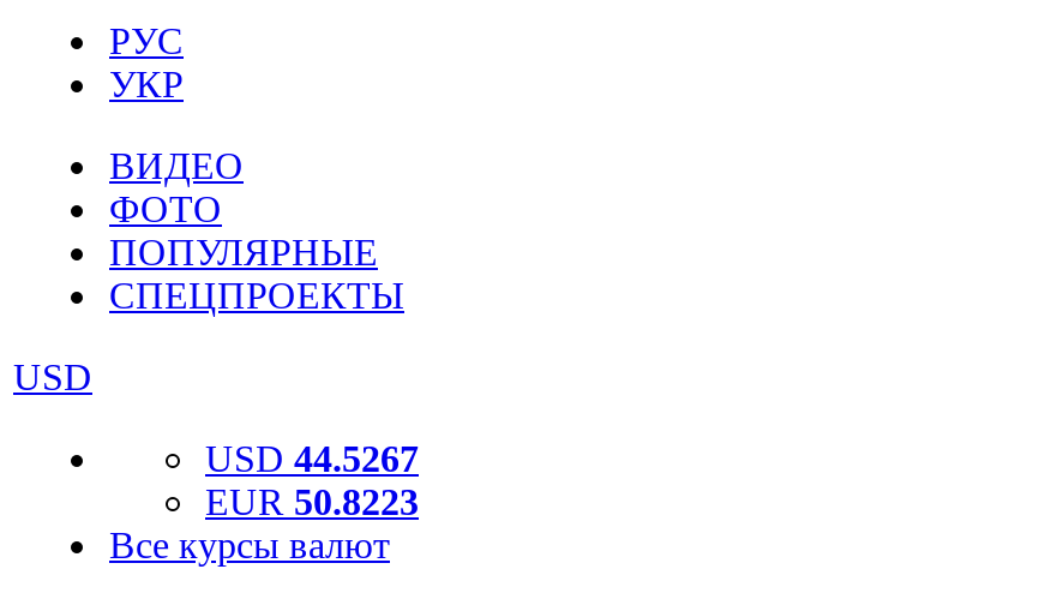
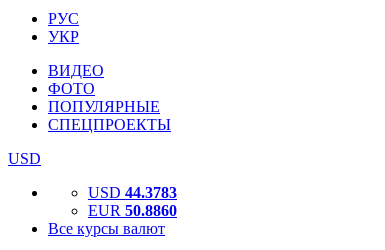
[205,438,419,479] USD 44.5267 -> [88,184,177,201] USD 44.3783
[205,481,419,522] EUR 50.8223 -> [88,202,177,219] EUR 50.8860

